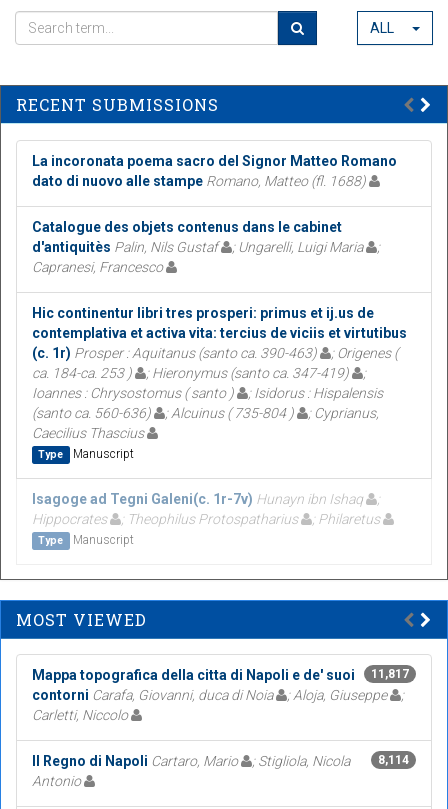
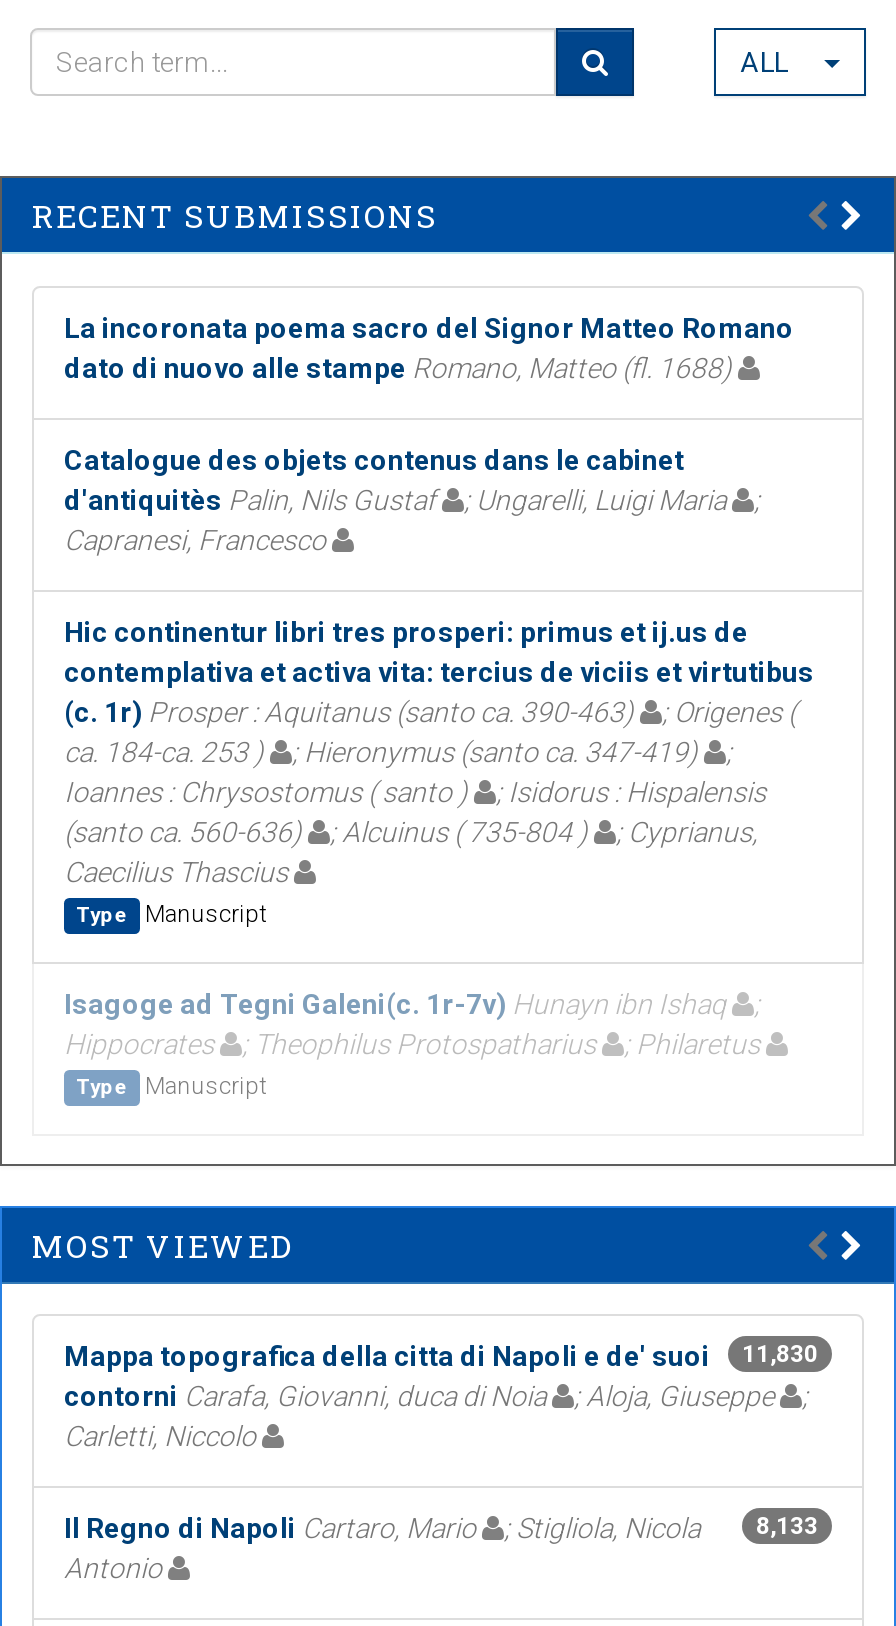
[32,667,409,683] Mappa topografica della citta di Napoli e de' suoi 11,817 -> [64,1339,818,1371] Mappa topografica della citta di Napoli e de' suoi 11,830
[32,753,409,769] Il Regno di Napoli Cartaro, Mario ; Stigliola, Nicola 8,114 -> [64,1511,818,1543] Il Regno di Napoli Cartaro, Mario ; Stigliola, Nicola 8,133

